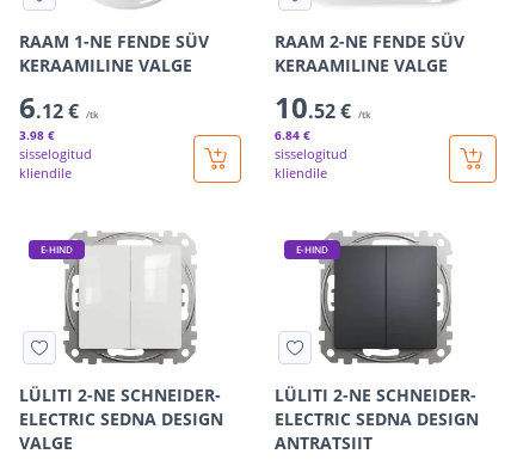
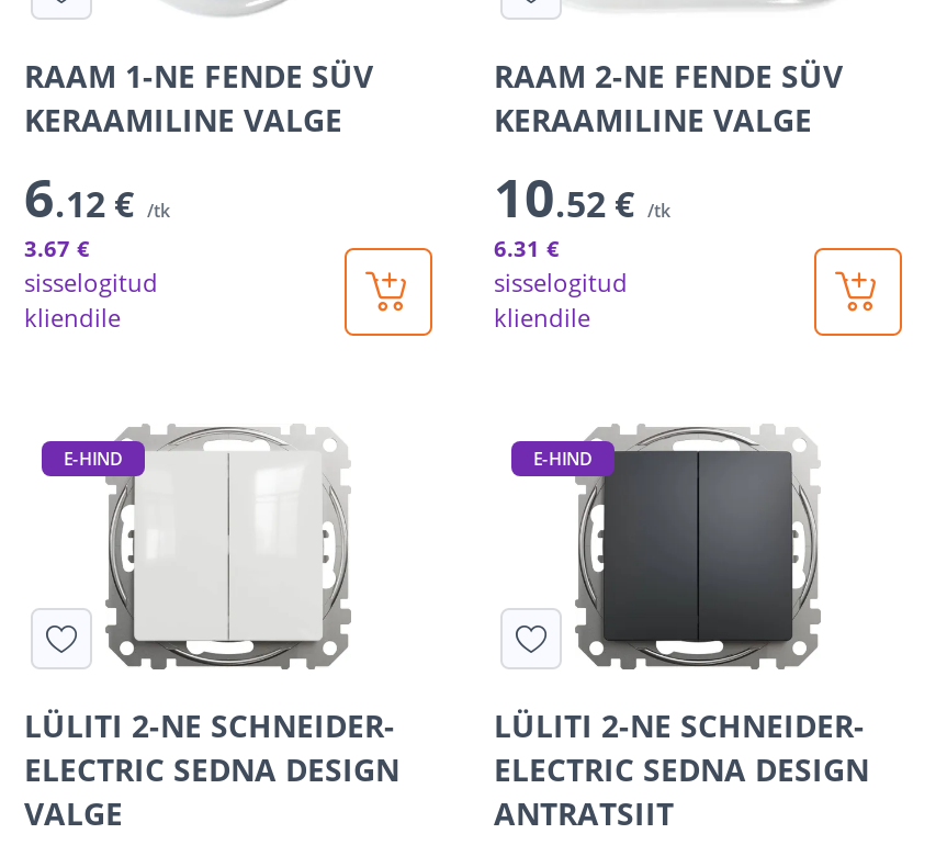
[19,127,55,143] 3.98 € -> [24,233,90,263] 3.67 €
[275,127,310,143] 6.84 € -> [494,233,560,263] 6.31 €

